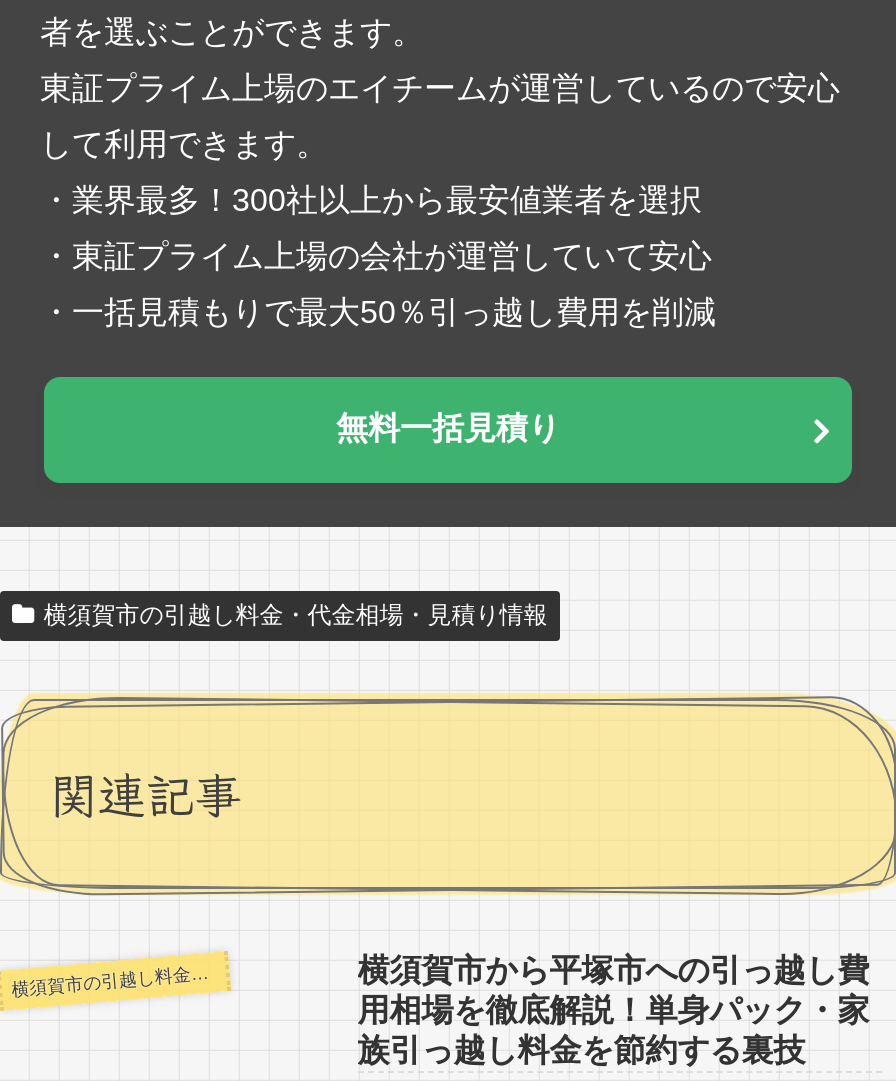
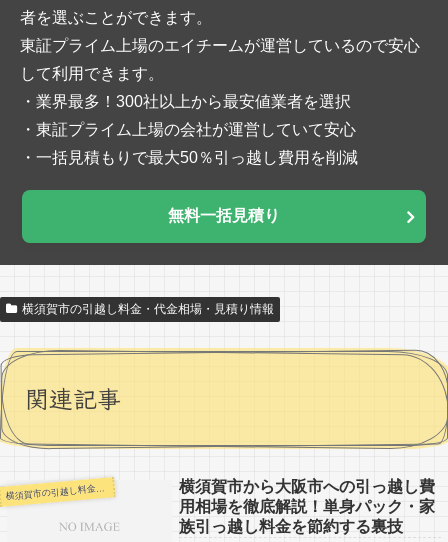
[358,952,870,986] 横須賀市から平塚市への引っ越し費 -> [179,477,435,494] 横須賀市から大阪市への引っ越し費

